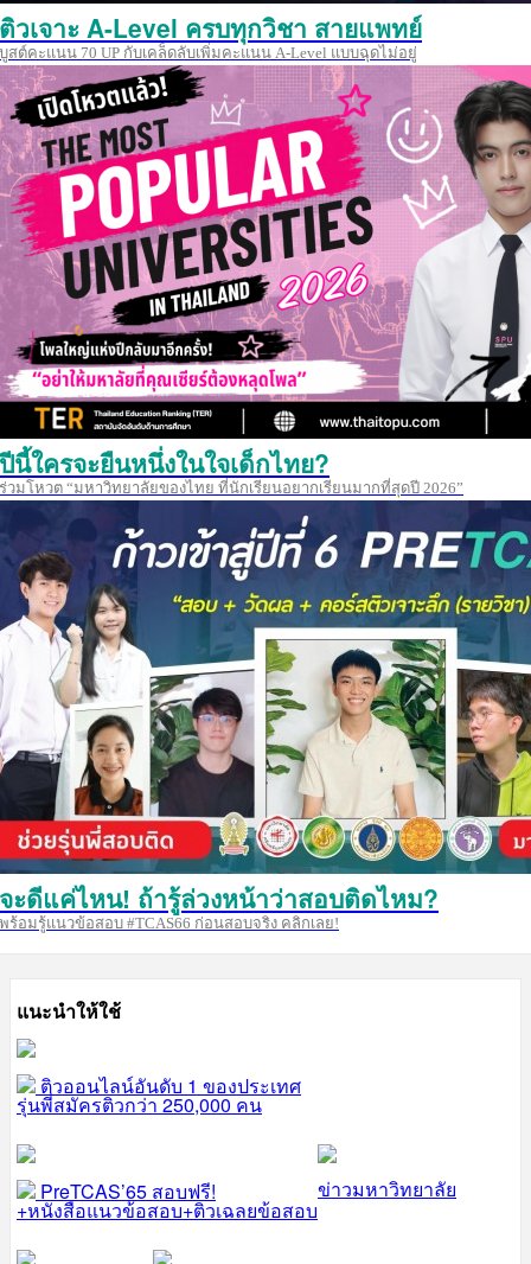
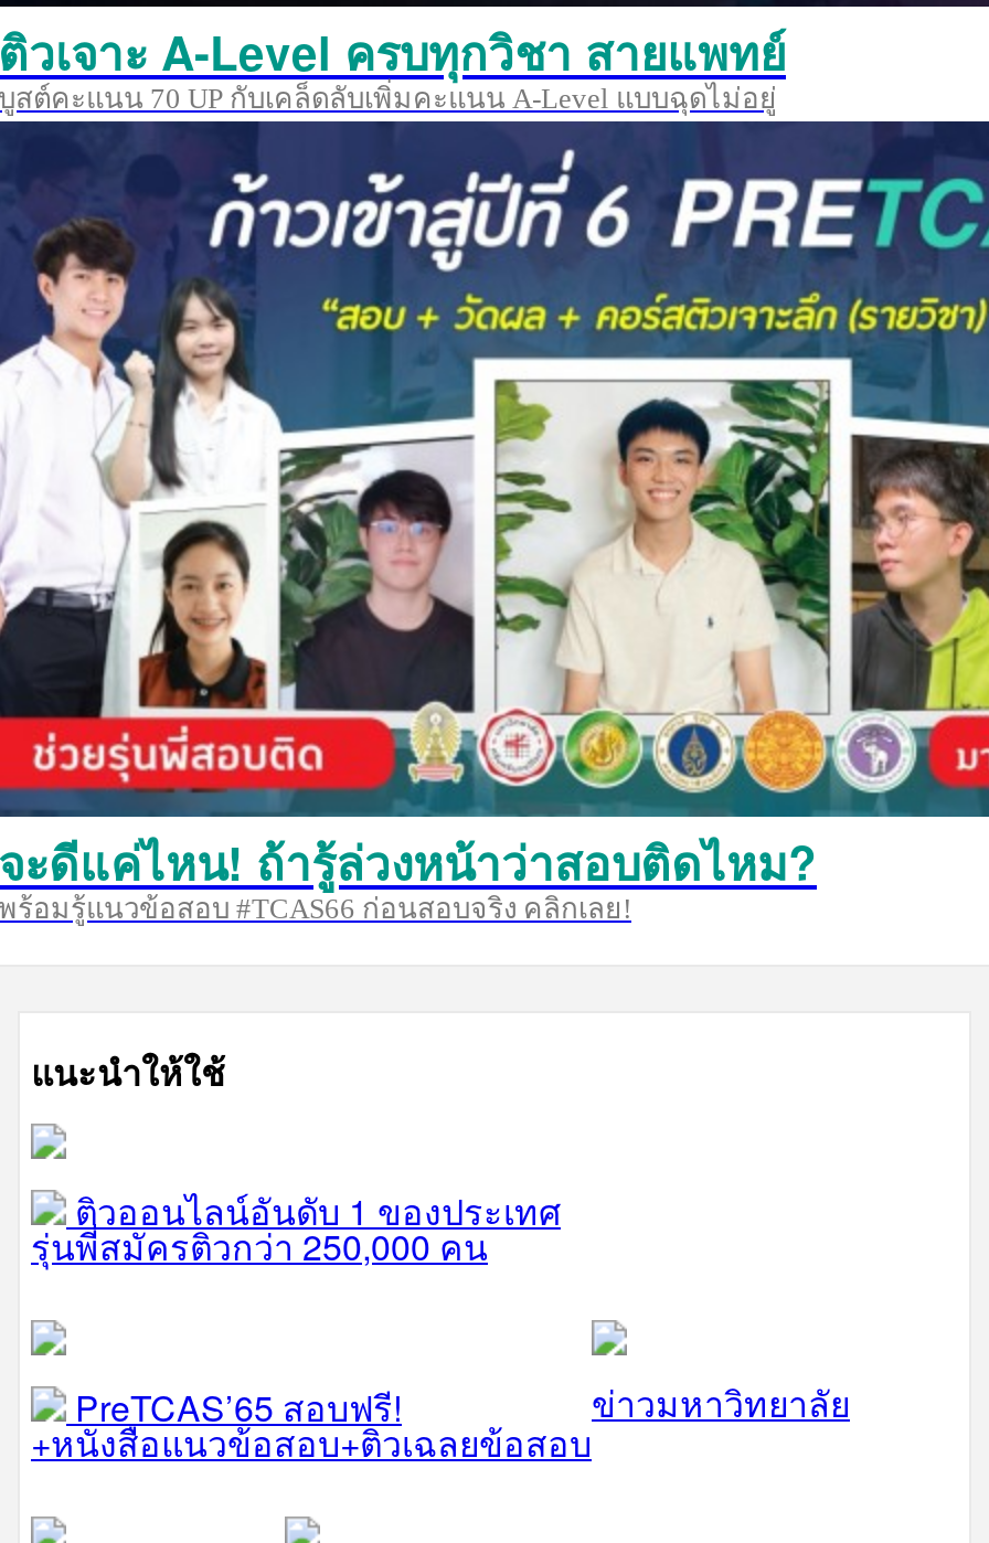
[0,64,527,496] [image] | ปีนี้ใครจะยืนหนึ่งในใจเด็กไทย? | ร่วมโหวต “มหาวิทยาลัยของไทย ที่นักเรียนอยากเรียนมากที่สุดปี 2026” -> none

